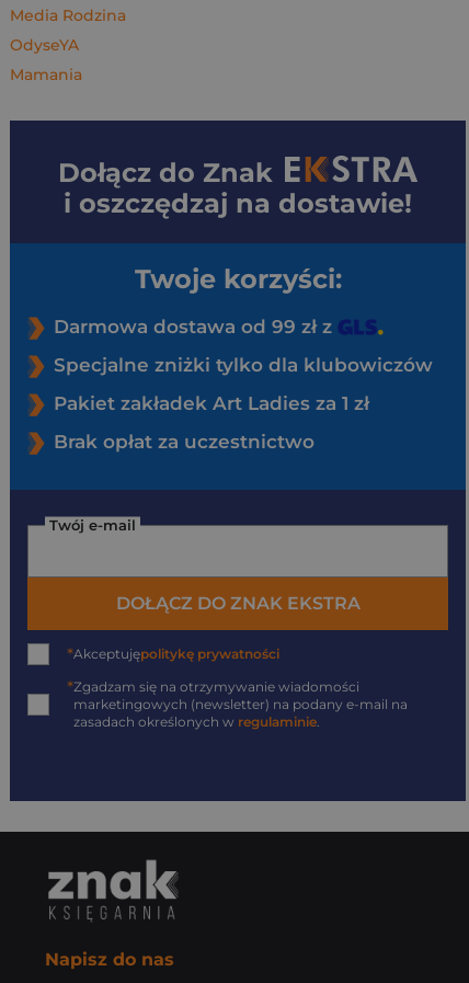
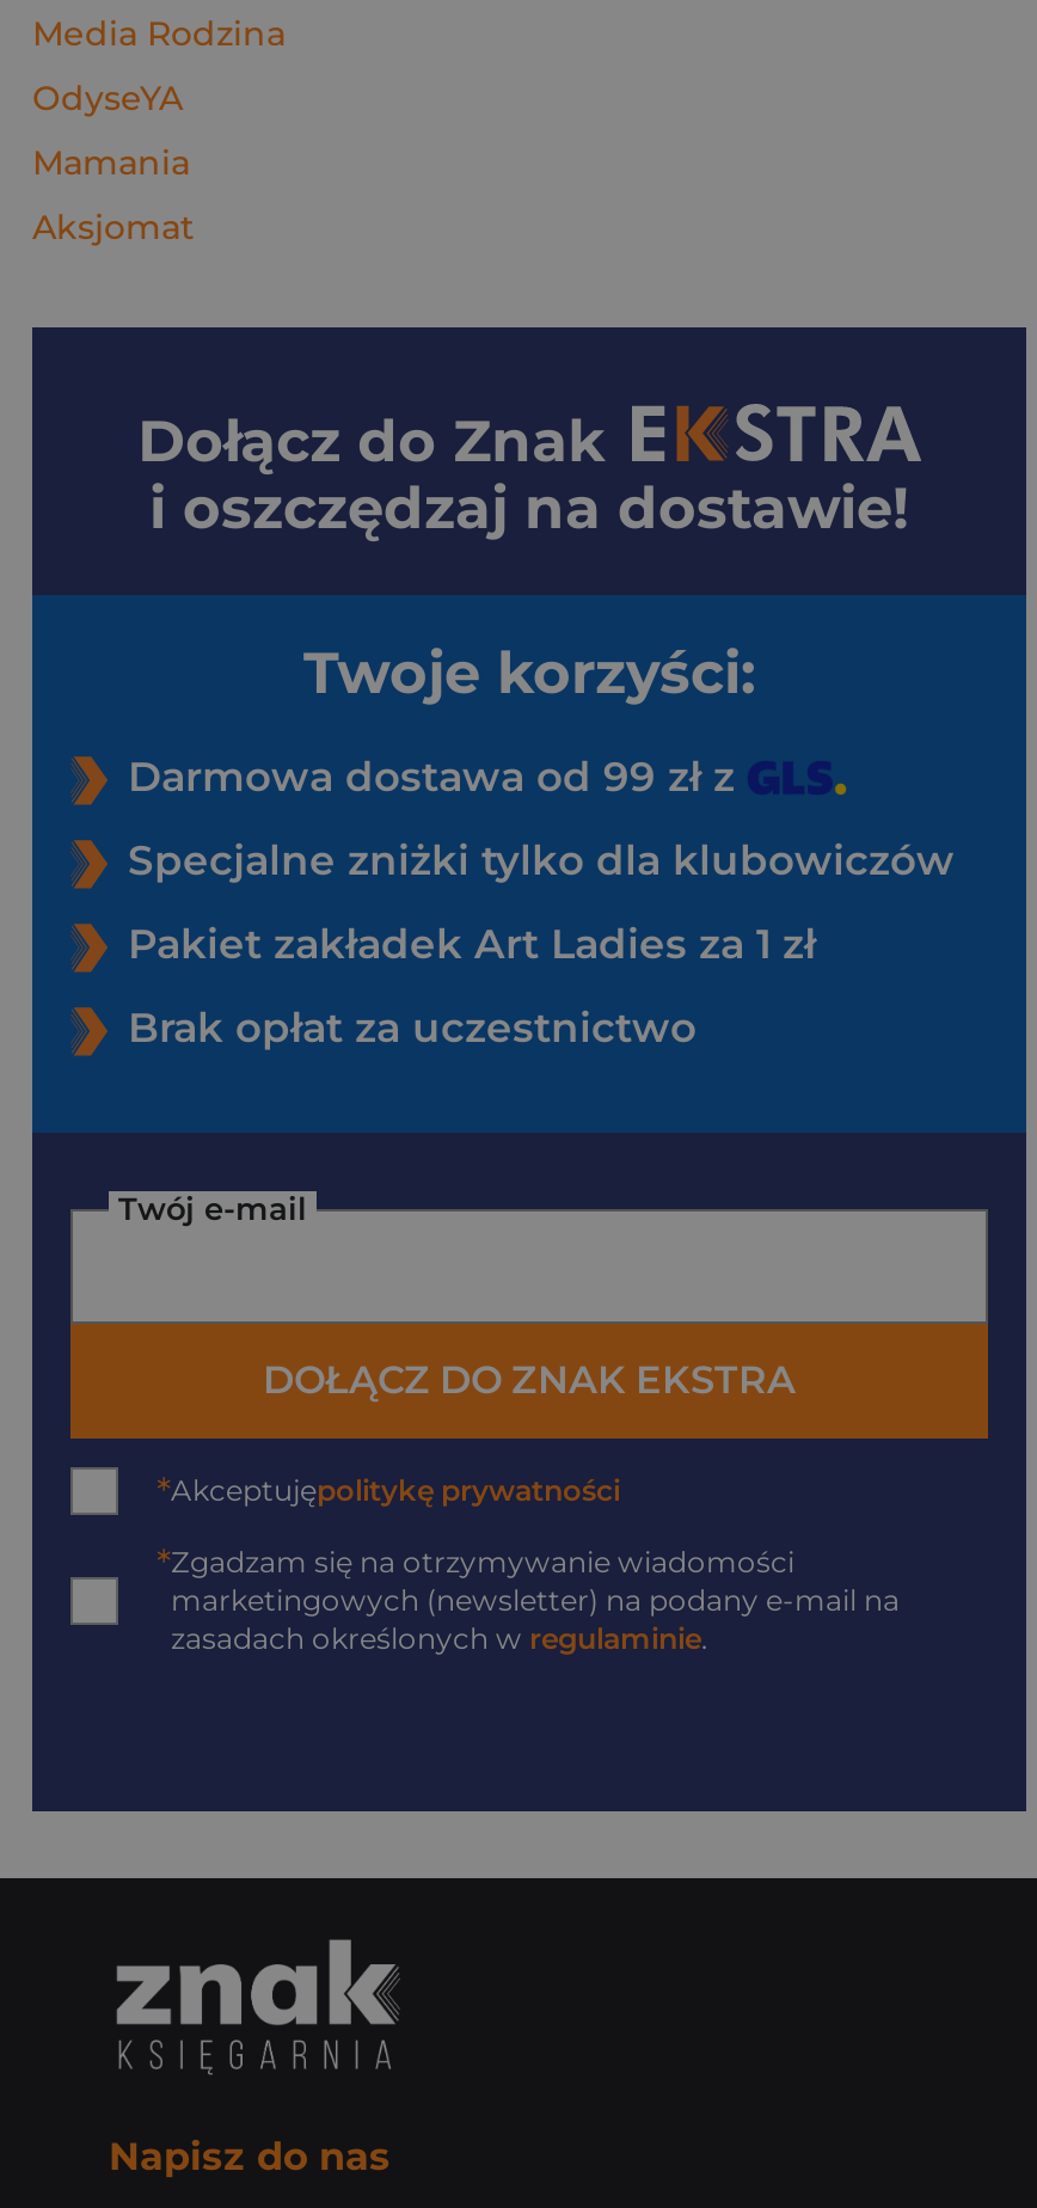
none -> [32,206,195,249] Aksjomat

